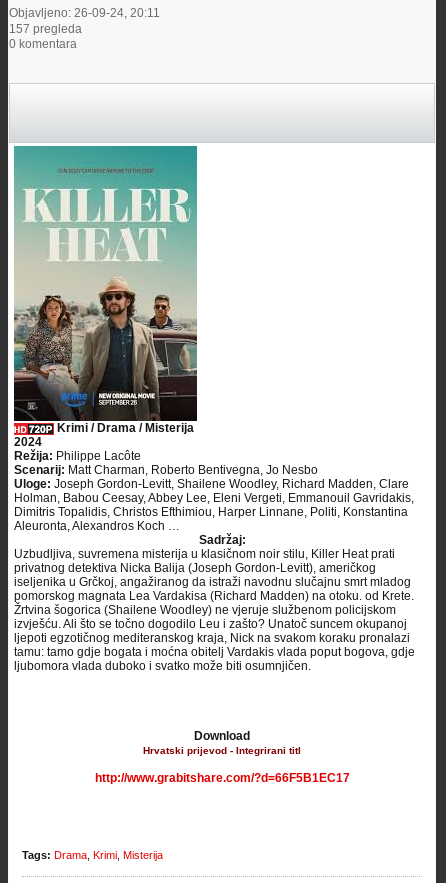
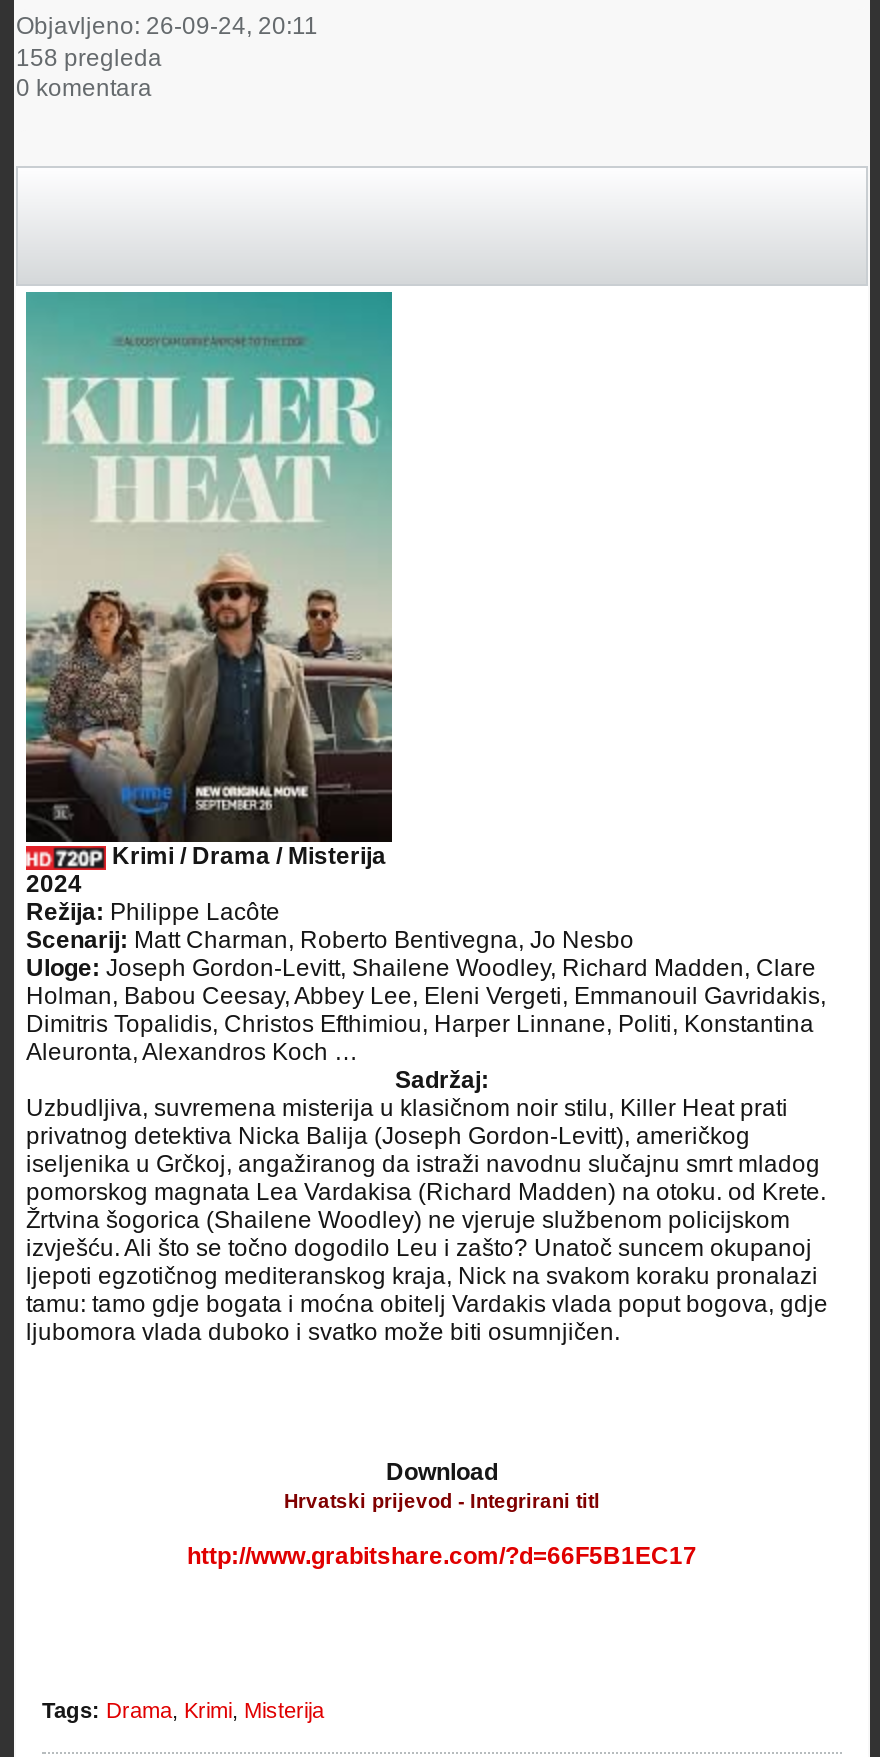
[9,22,82,36] 157 pregleda -> [16,44,162,72] 158 pregleda

